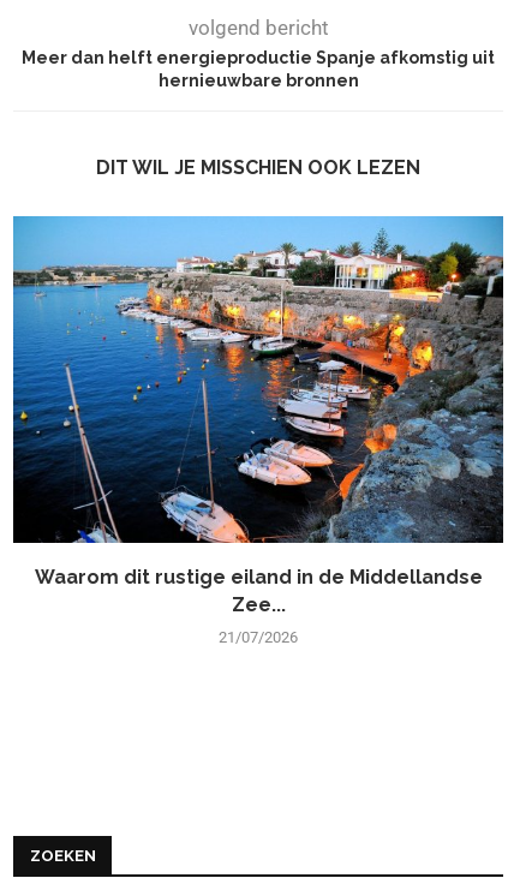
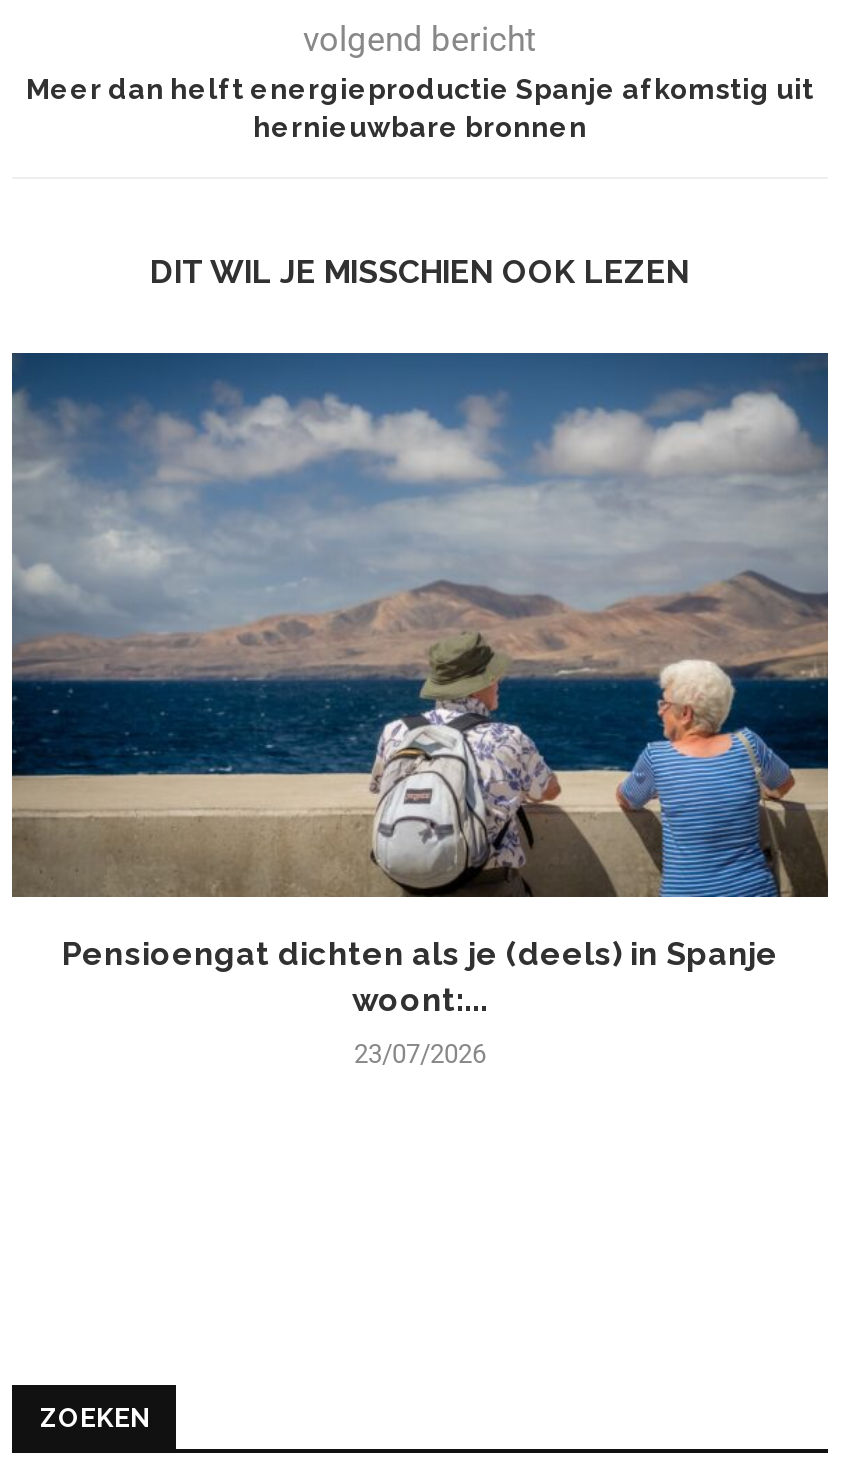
[12,216,504,616] [image] | Waarom dit rustige eiland in de Middellandse | Zee... -> [10,352,830,1019] [image] | Pensioengat dichten als je (deels) in Spanje | woont:...
[219,628,298,646] 21/07/2026 -> [354,1039,486,1069] 23/07/2026

